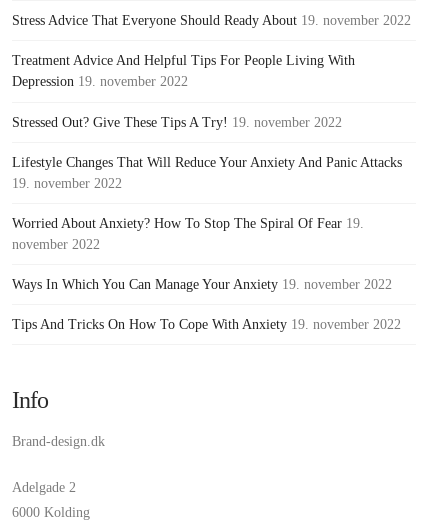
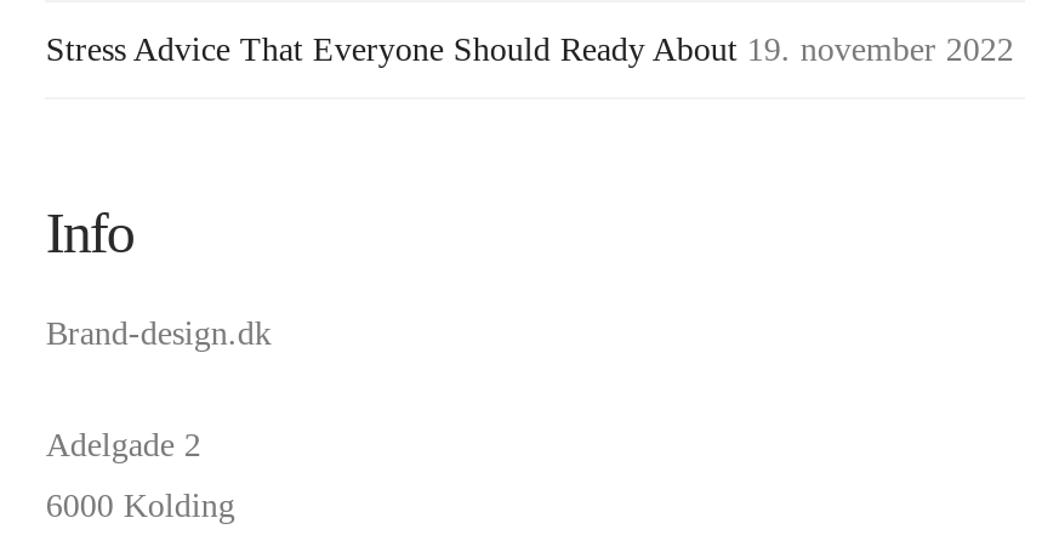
[12,53,402,332] Treatment Advice And Helpful Tips For People Living With | Depression 19. november 2022 | Stressed Out? Give These Tips A Try! 19. november 2022 | Lifestyle Changes That Will Reduce Your Anxiety And Panic Attacks | 19. november 2022 | Worried About Anxiety? How To Stop The Spiral Of Fear 19. | november 2022 | Ways In Which You Can Manage Your Anxiety 19. november 2022 | Tips And Tricks On How To Cope With Anxiety 19. november 2022 -> none

